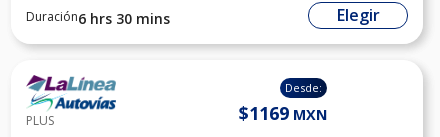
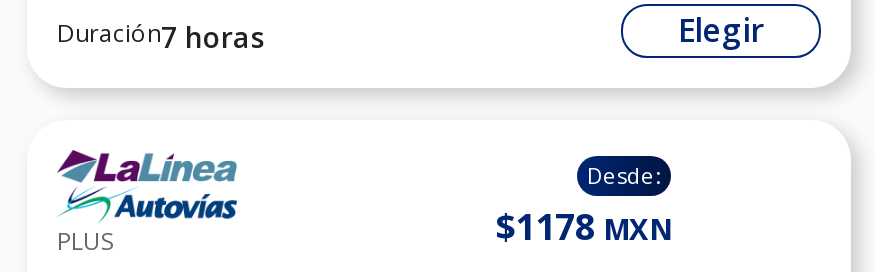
[26,8,170,28] Duración6 hrs 30 mins -> [57,17,265,57] Duración7 horas
[239,101,327,125] $1169 MXN -> [495,202,671,250] $1178 MXN

